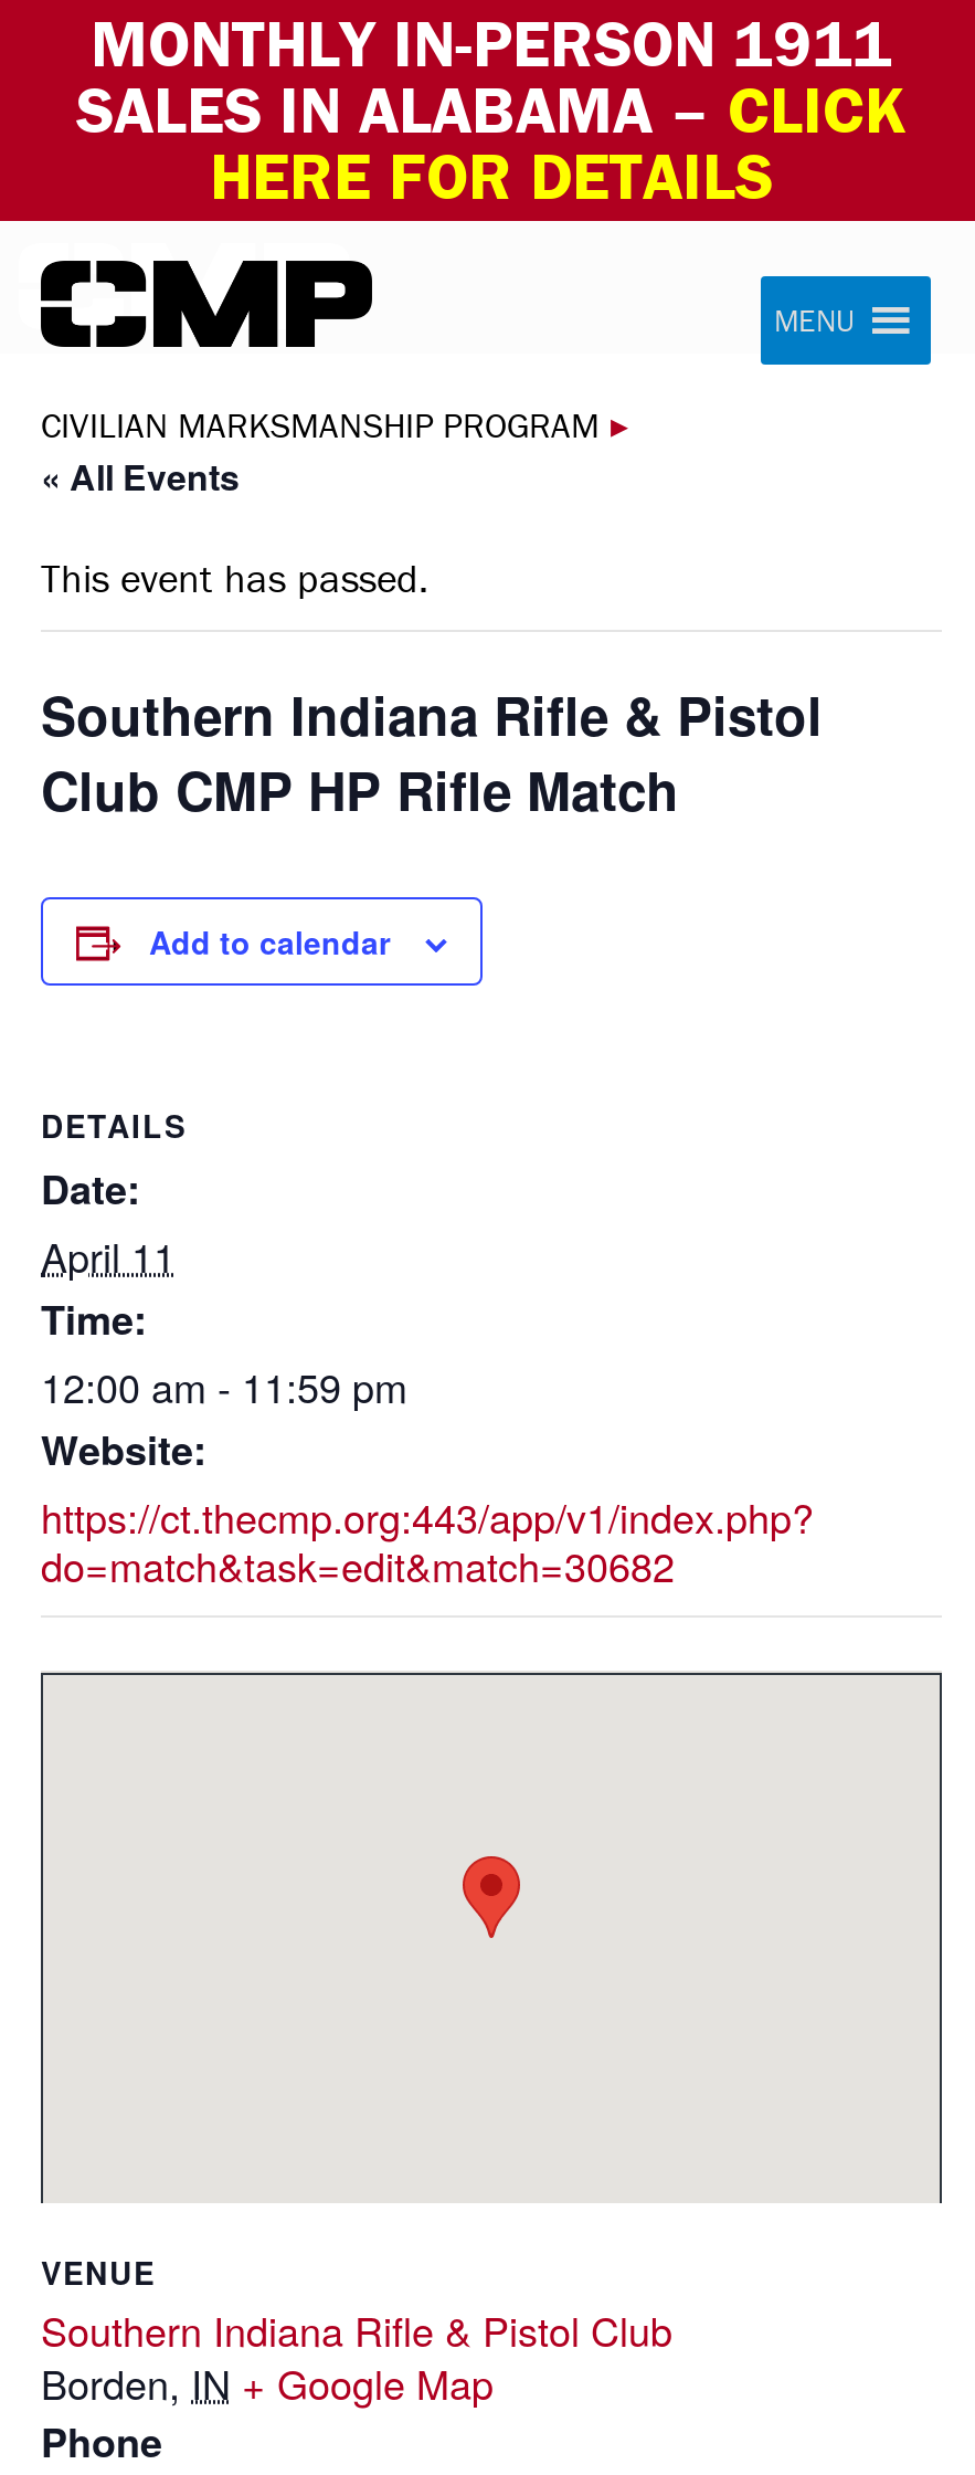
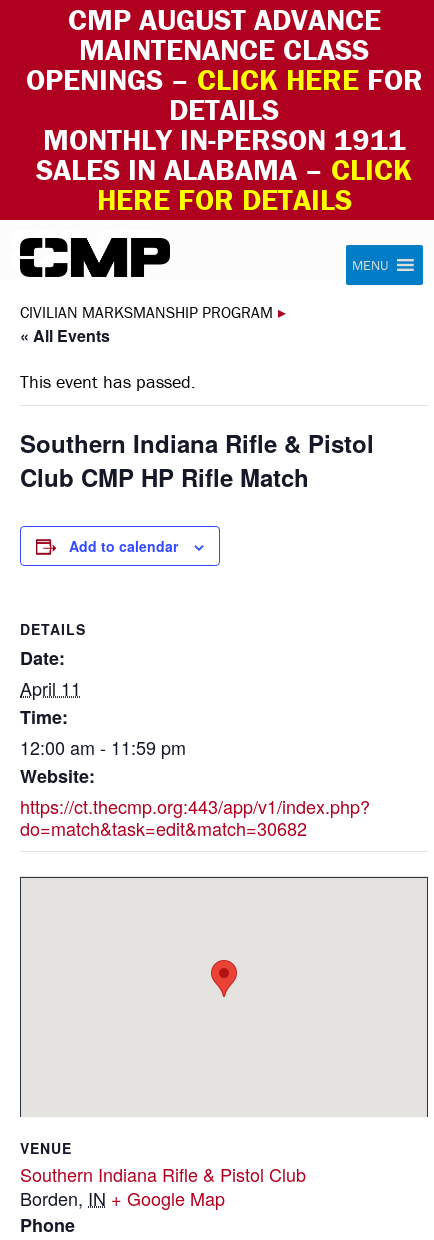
none -> [25,1,422,128] CMP AUGUST ADVANCE | MAINTENANCE CLASS | OPENINGS – CLICK HERE FOR | DETAILS

